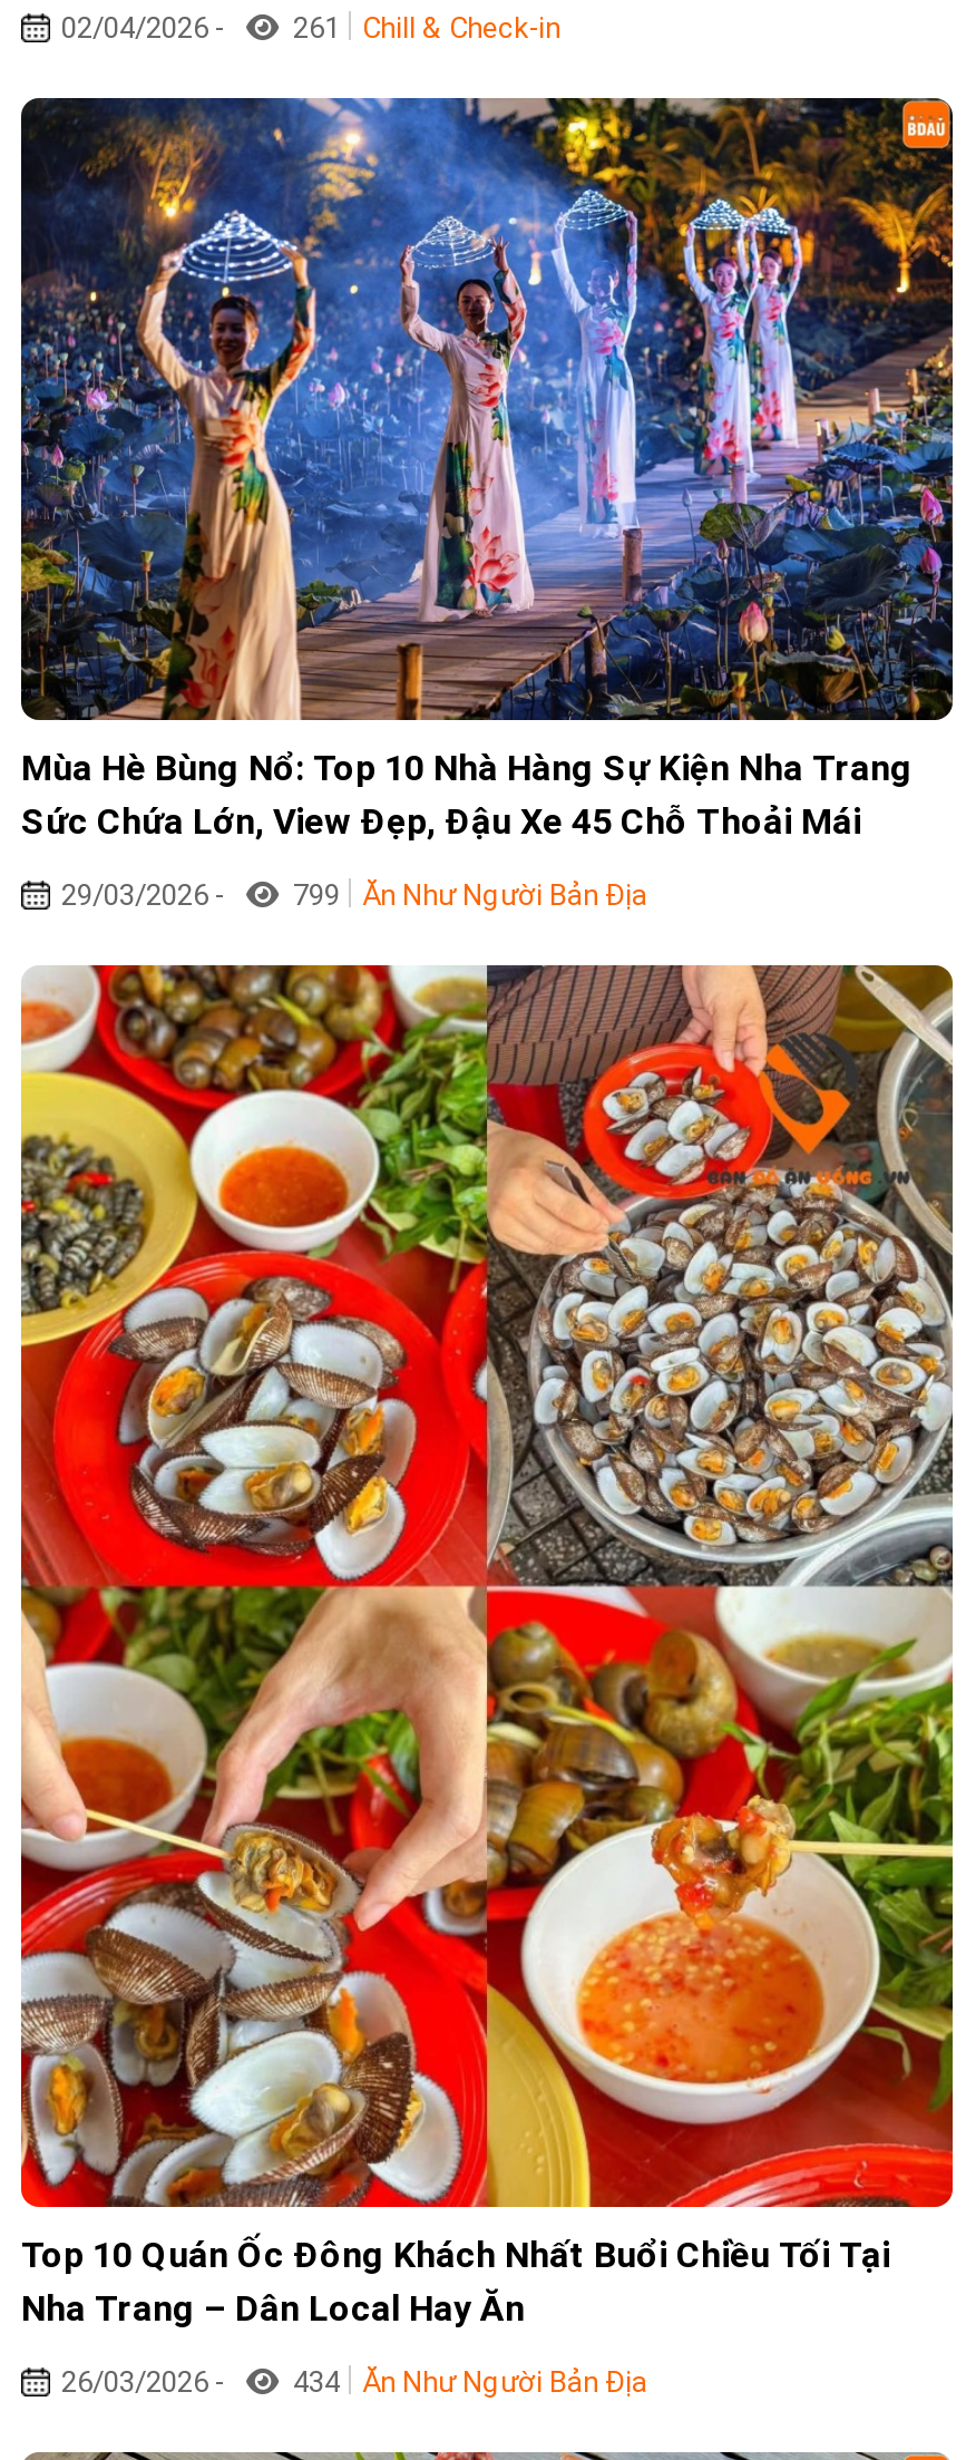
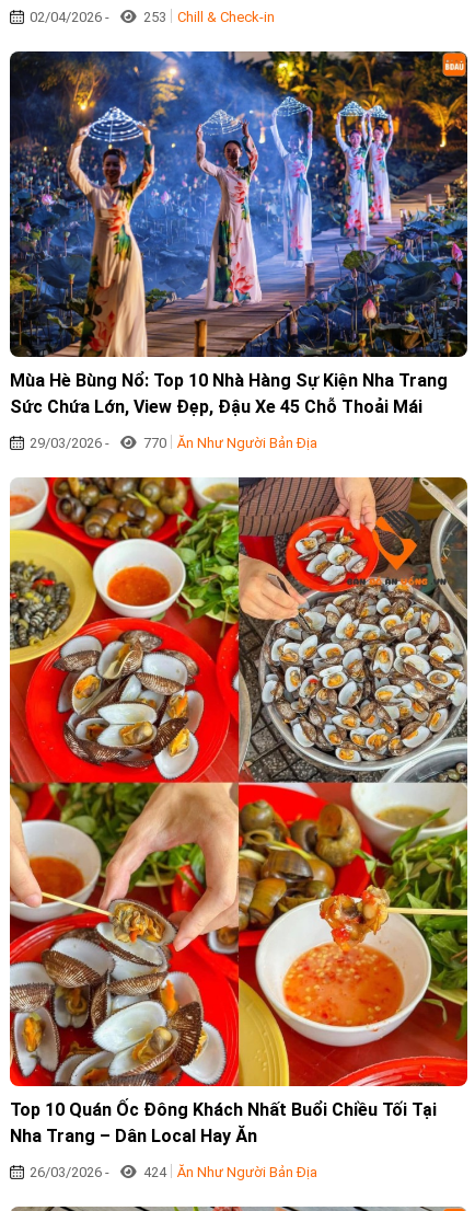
[293,12,560,46] 261 Chill & Check-in -> [143,9,275,25] 253 Chill & Check-in
[293,879,647,912] 799 Ăn Như Người Bản Địa -> [143,434,317,451] 770 Ăn Như Người Bản Địa
[293,2365,647,2399] 434 Ăn Như Người Bản Địa -> [143,1164,317,1181] 424 Ăn Như Người Bản Địa

